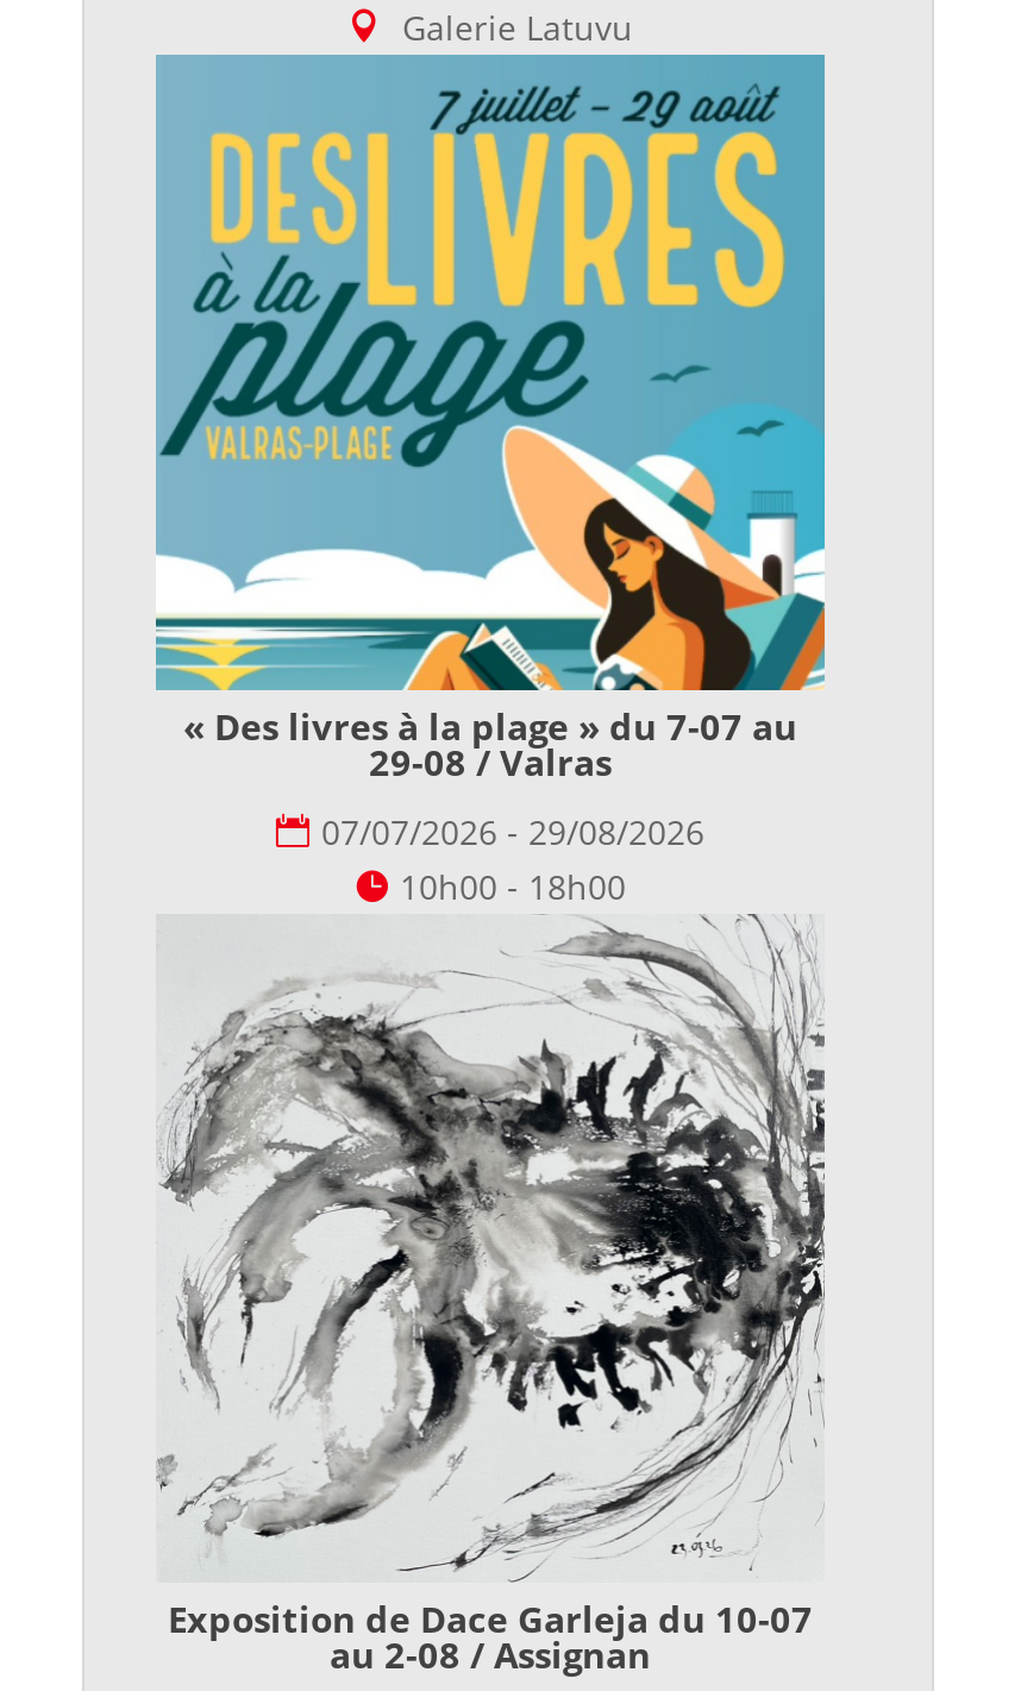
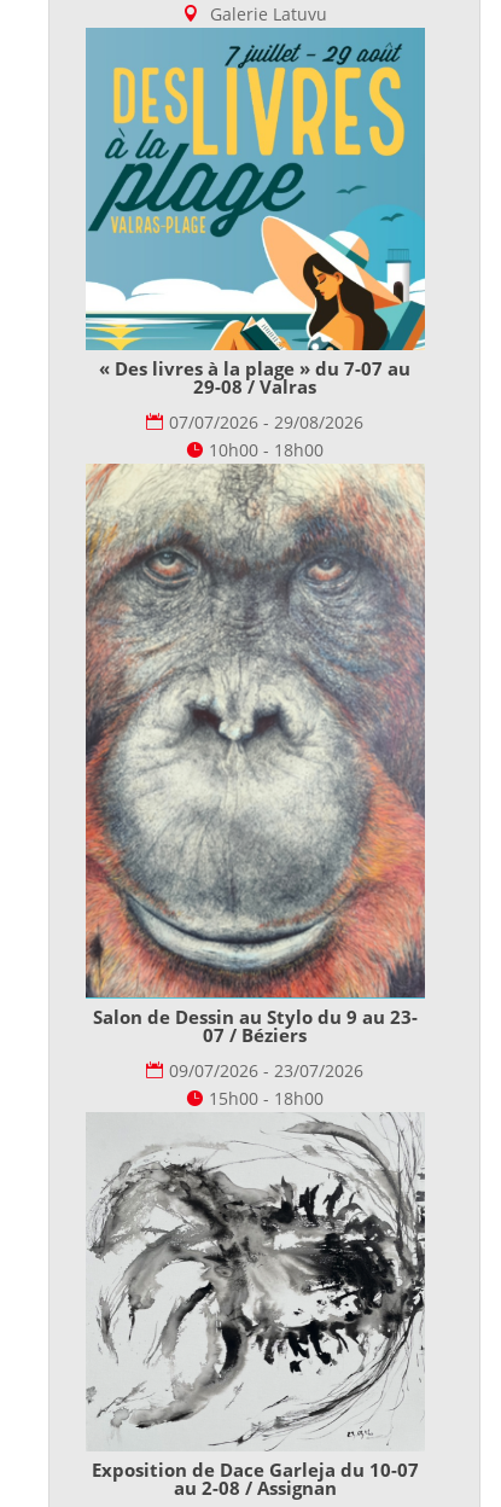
none -> [85,464,426,1110] [image] | Salon de Dessin au Stylo du 9 au 23- | 07 / Béziers | 09/07/2026 - 23/07/2026 | 15h00 - 18h00

